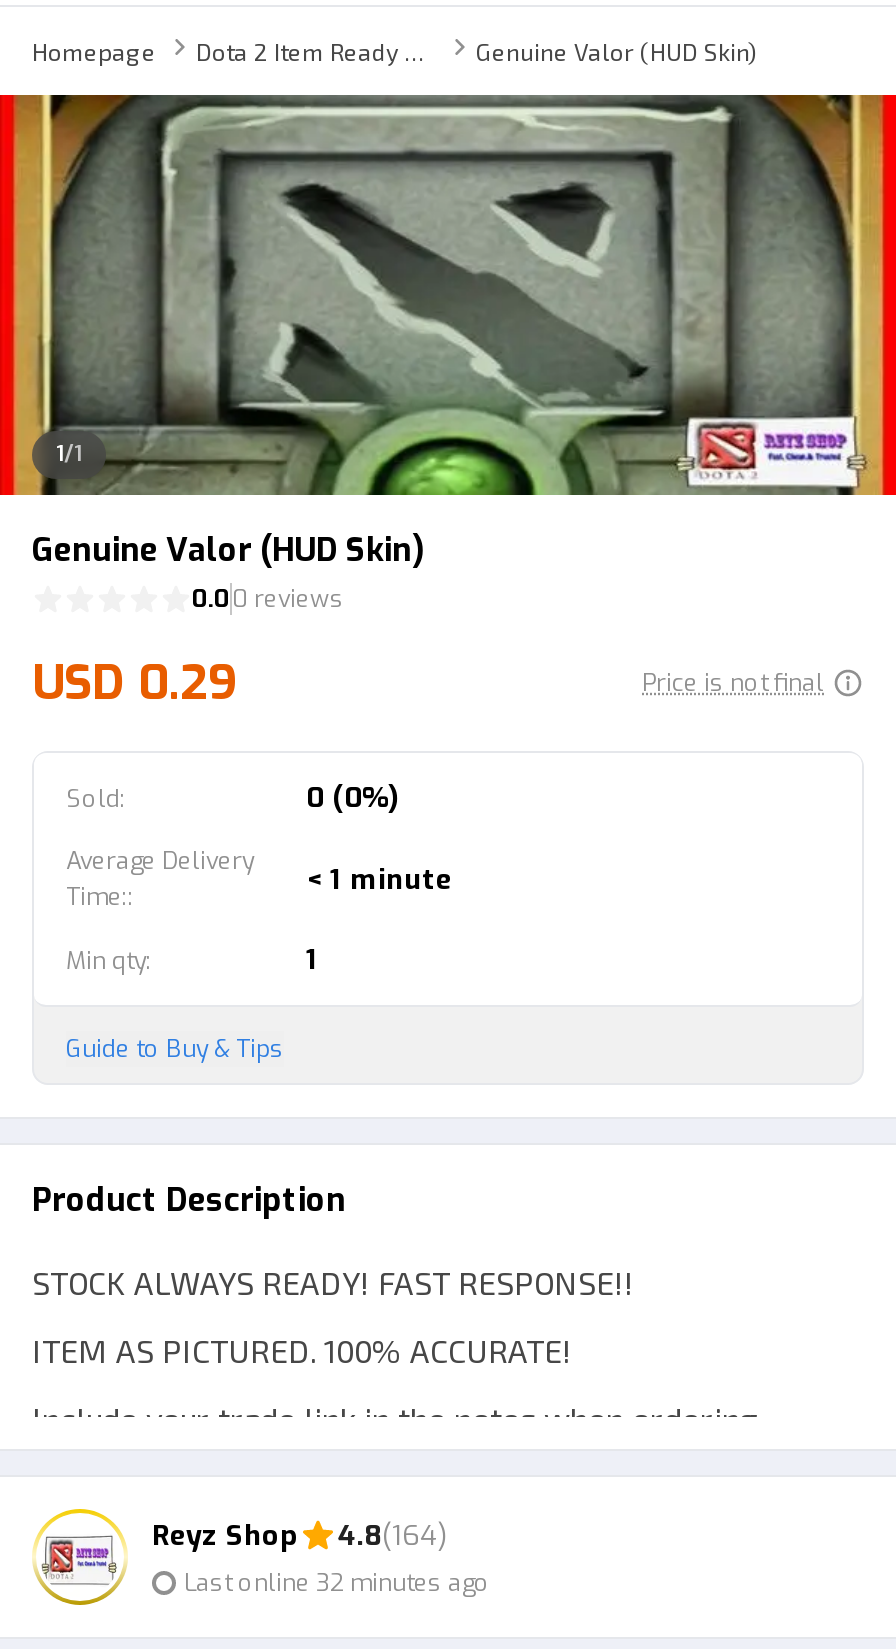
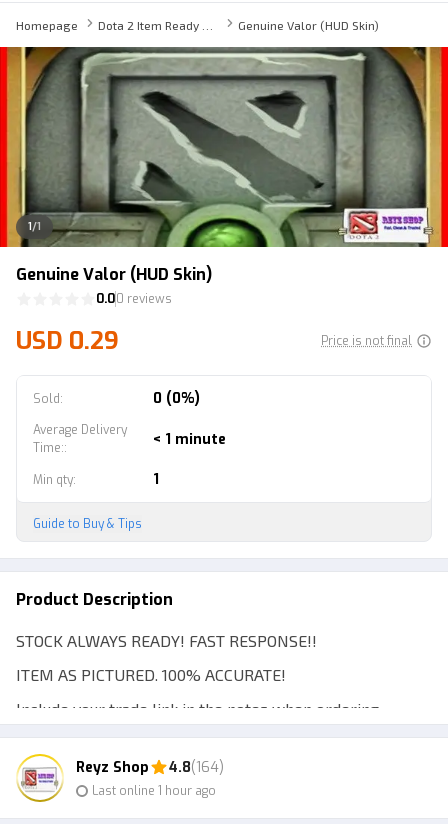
[184,1566,490,1598] Last online 32 minutes ago -> [92,782,216,798] Last online 1 hour ago

